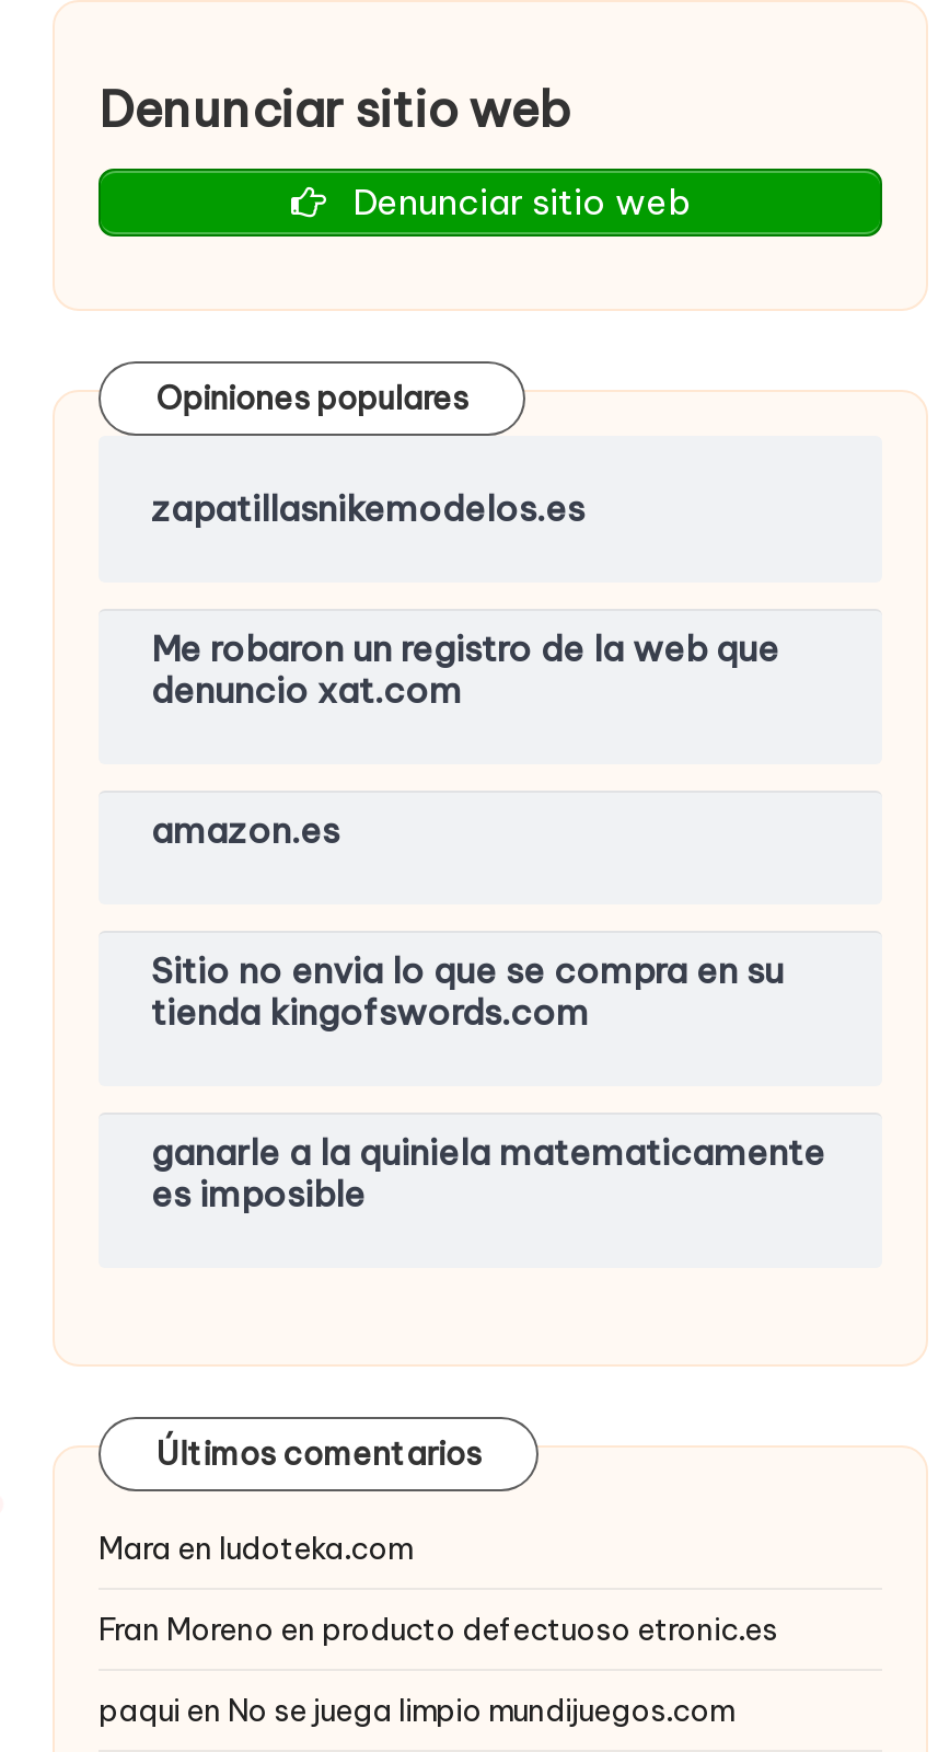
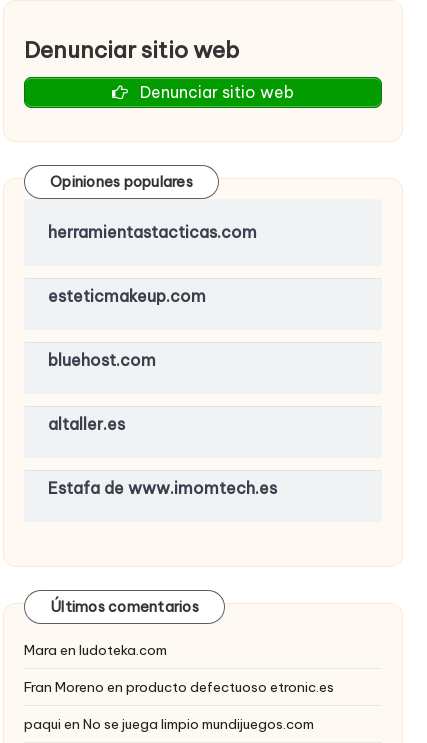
[151,487,584,530] zapatillasnikemodelos.es -> [48,222,257,242] herramientastacticas.com
[151,627,779,712] Me robaron un registro de la web que | denuncio xat.com -> [48,286,206,306] esteticmakeup.com
[151,809,339,852] amazon.es -> [48,350,156,370] bluehost.com
[151,949,784,1034] Sitio no envia lo que se compra en su | tienda kingofswords.com -> [48,414,125,434] altaller.es
[151,1130,825,1216] ganarle a la quiniela matematicamente | es imposible -> [48,478,277,498] Estafa de www.imomtech.es

